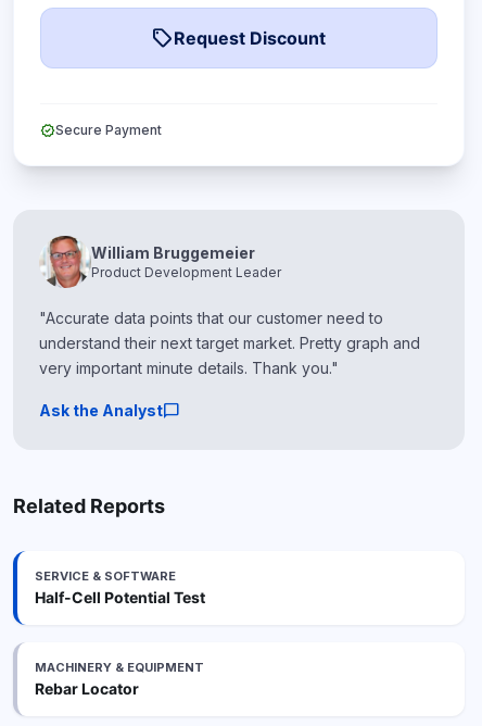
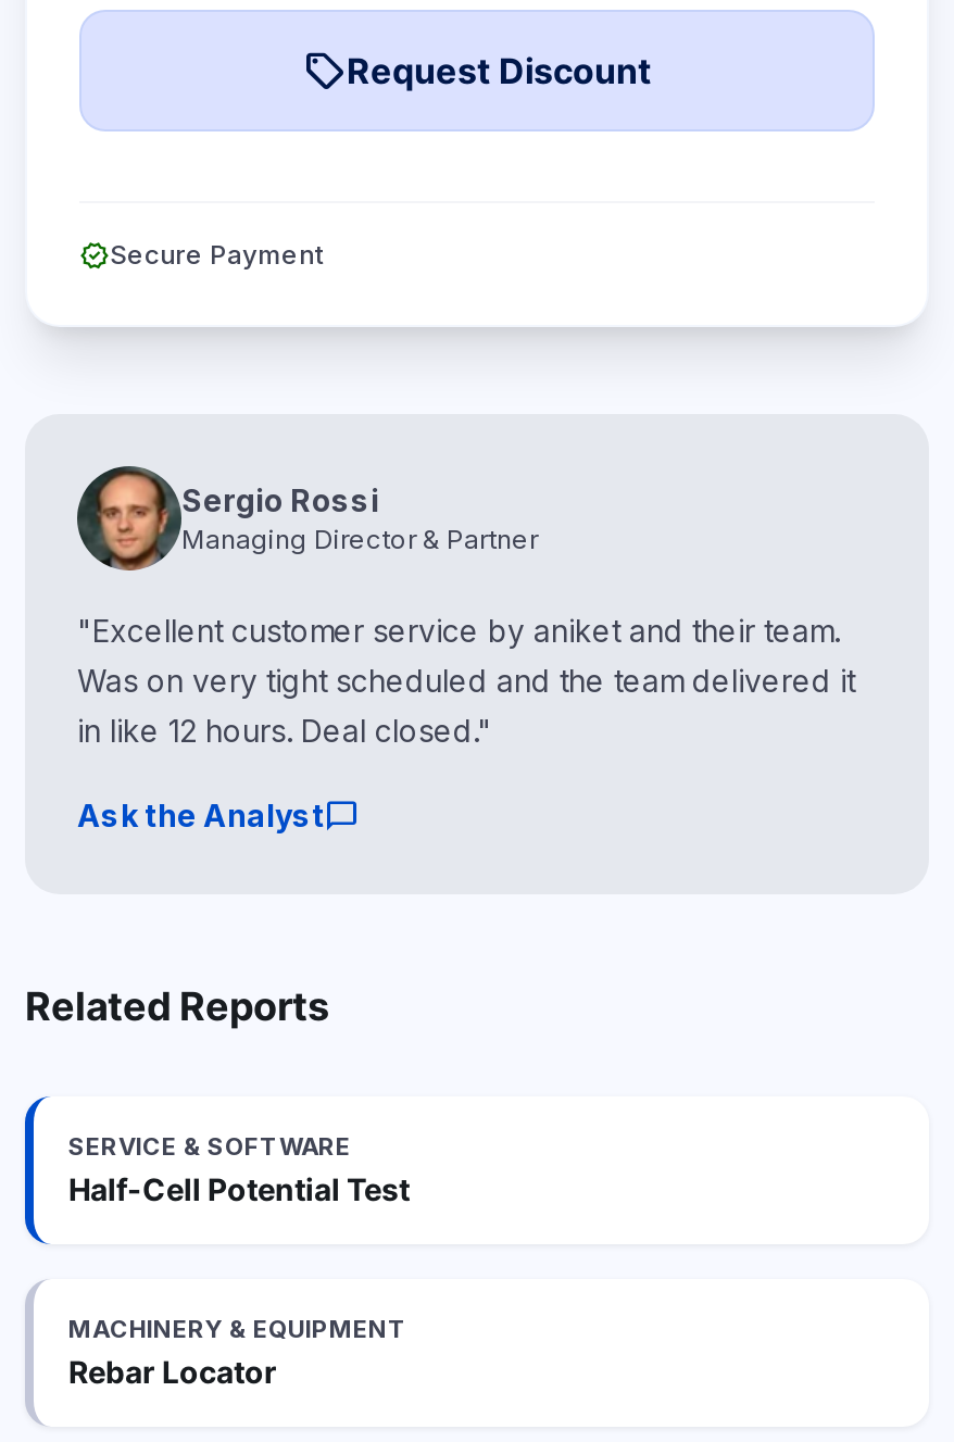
[39,236,281,288] [image] | William Bruggemeier | Product Development Leader -> [75,466,538,570] [image] | Sergio Rossi | Managing Director & Partner
[39,309,420,377] "Accurate data points that our customer need to | understand their next target market. Pretty graph and | very important minute details. Thank you." -> [77,612,855,749] "Excellent customer service by aniket and their team. | Was on very tight scheduled and the team delivered it | in like 12 hours. Deal closed."

